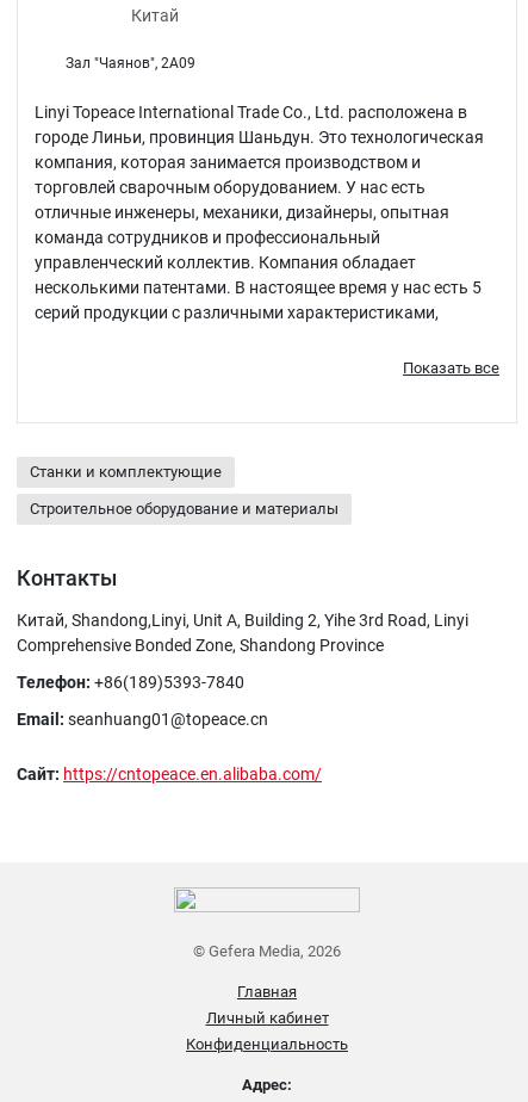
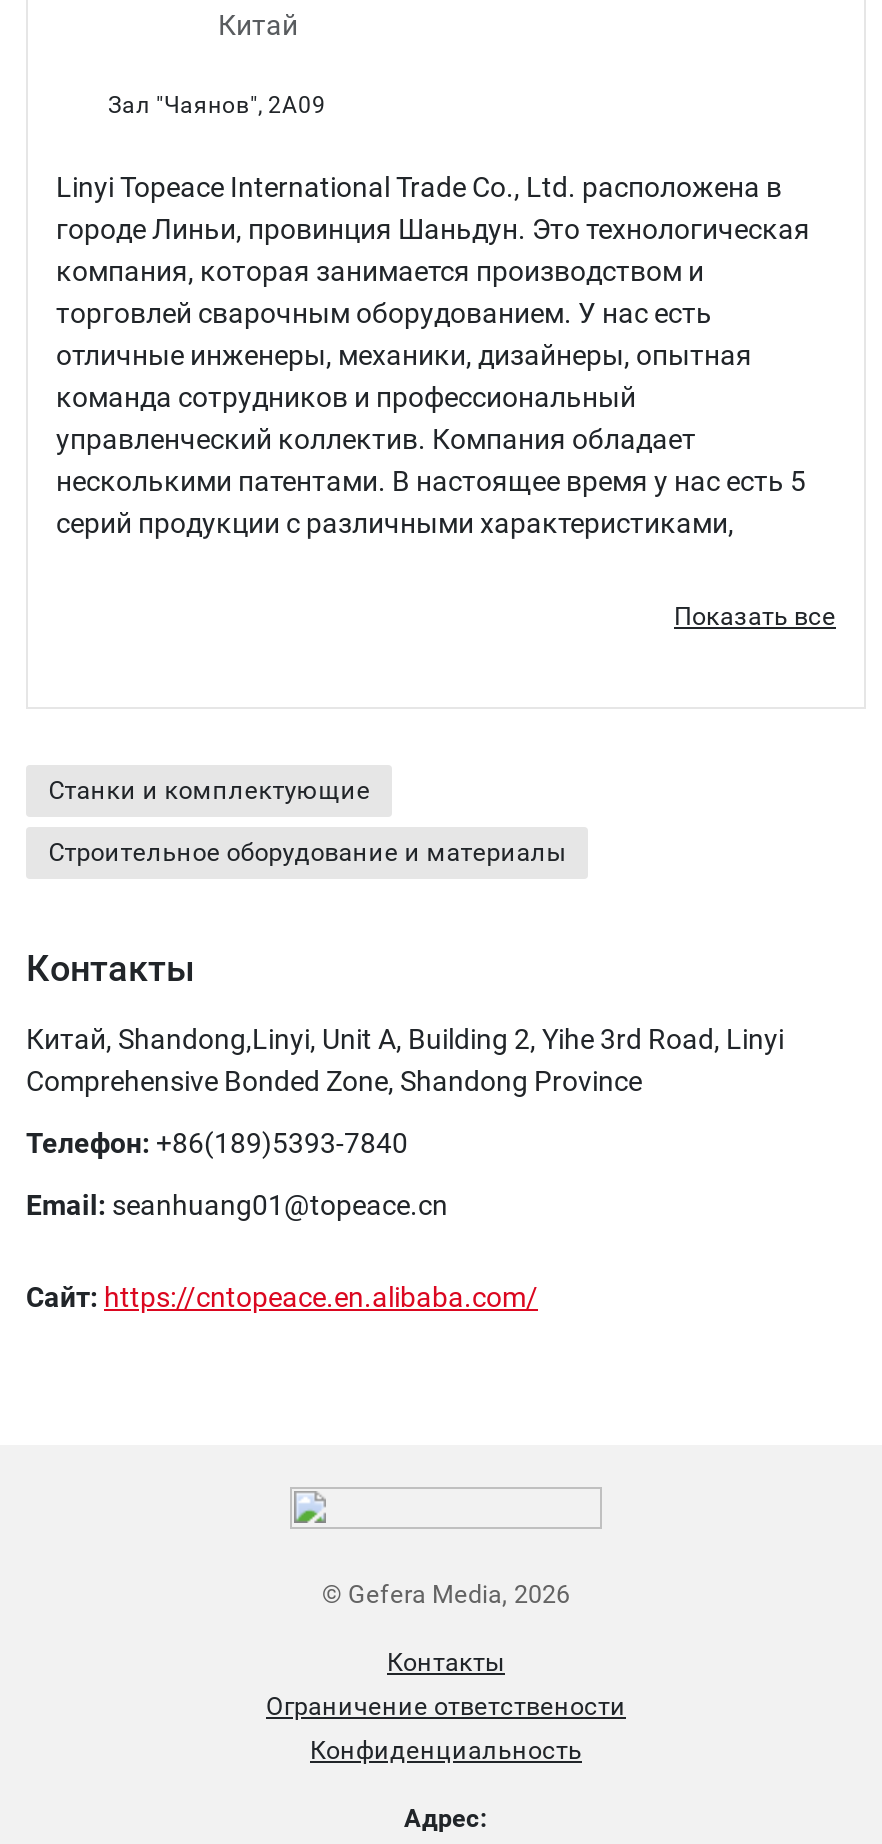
[237,983,297,1001] Главная -> [387,1648,505,1678] Контакты
[206,1009,328,1027] Личный кабинет -> [266,1692,626,1722] Ограничение ответствености

